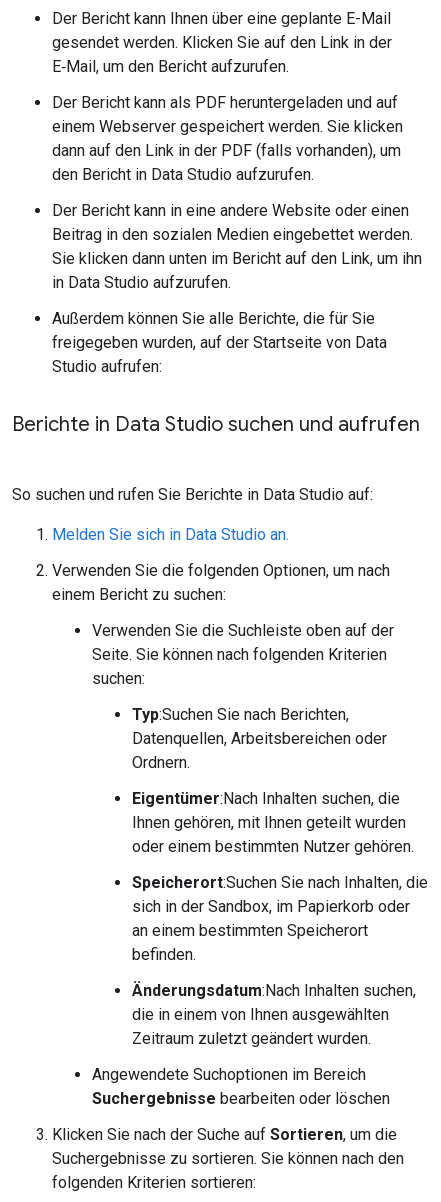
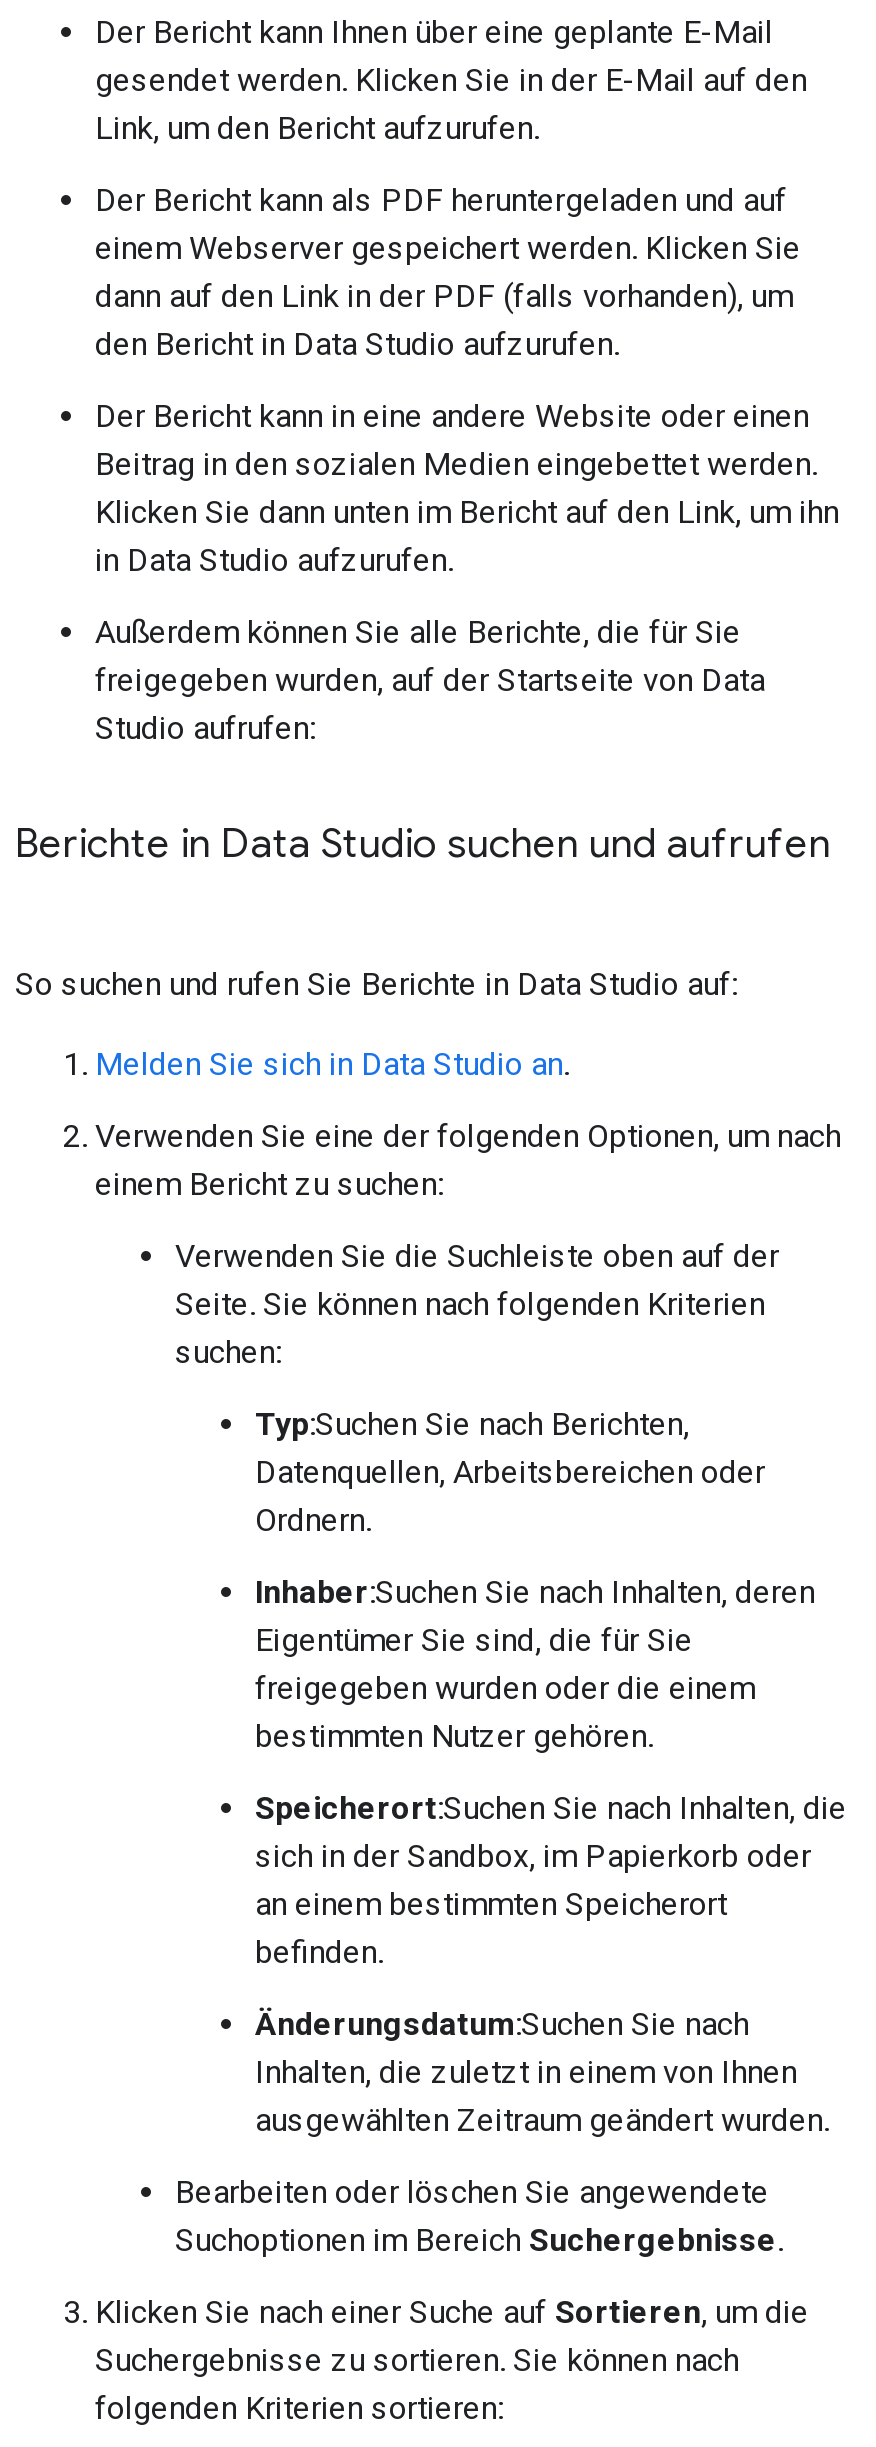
[52,33,392,52] gesendet werden. Klicken Sie auf den Link in der -> [95,61,807,99] gesendet werden. Klicken Sie in der E-Mail auf den
[52,57,289,76] E‑Mail, um den Bericht aufzurufen. -> [95,109,539,147] Link, um den Bericht aufzurufen.
[52,117,403,136] einem Webserver gespeichert werden. Sie klicken -> [95,229,801,267] einem Webserver gespeichert werden. Klicken Sie
[52,249,422,268] Sie klicken dann unten im Bericht auf den Link, um ihn -> [95,493,839,531] Klicken Sie dann unten im Bericht auf den Link, um ihn
[52,561,390,580] Verwenden Sie die folgenden Optionen, um nach -> [95,1117,841,1155] Verwenden Sie eine der folgenden Optionen, um nach
[132,789,414,856] Eigentümer:Nach Inhalten suchen, die | Ihnen gehören, mit Ihnen geteilt wurden | oder einem bestimmten Nutzer gehören. -> [255,1573,815,1755] Inhaber:Suchen Sie nach Inhalten, deren | Eigentümer Sie sind, die für Sie | freigegeben wurden oder die einem | bestimmten Nutzer gehören.
[132,981,416,1048] Änderungsdatum:Nach Inhalten suchen, | die in einem von Ihnen ausgewählten | Zeitraum zuletzt geändert wurden. -> [255,2005,829,2139] Änderungsdatum:Suchen Sie nach | Inhalten, die zuletzt in einem von Ihnen | ausgewählten Zeitraum geändert wurden.
[92,1065,390,1108] Angewendete Suchoptionen im Bereich | Suchergebnisse bearbeiten oder löschen -> [175,2173,783,2259] Bearbeiten oder löschen Sie angewendete | Suchoptionen im Bereich Suchergebnisse.
[52,1125,404,1168] Klicken Sie nach der Suche auf Sortieren, um die | Suchergebnisse zu sortieren. Sie können nach den -> [95,2293,809,2379] Klicken Sie nach einer Suche auf Sortieren, um die | Suchergebnisse zu sortieren. Sie können nach

